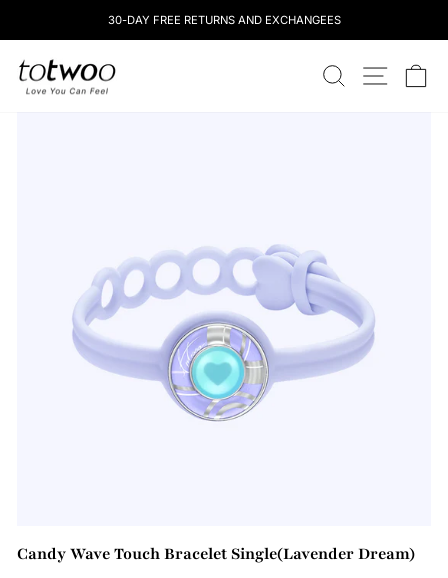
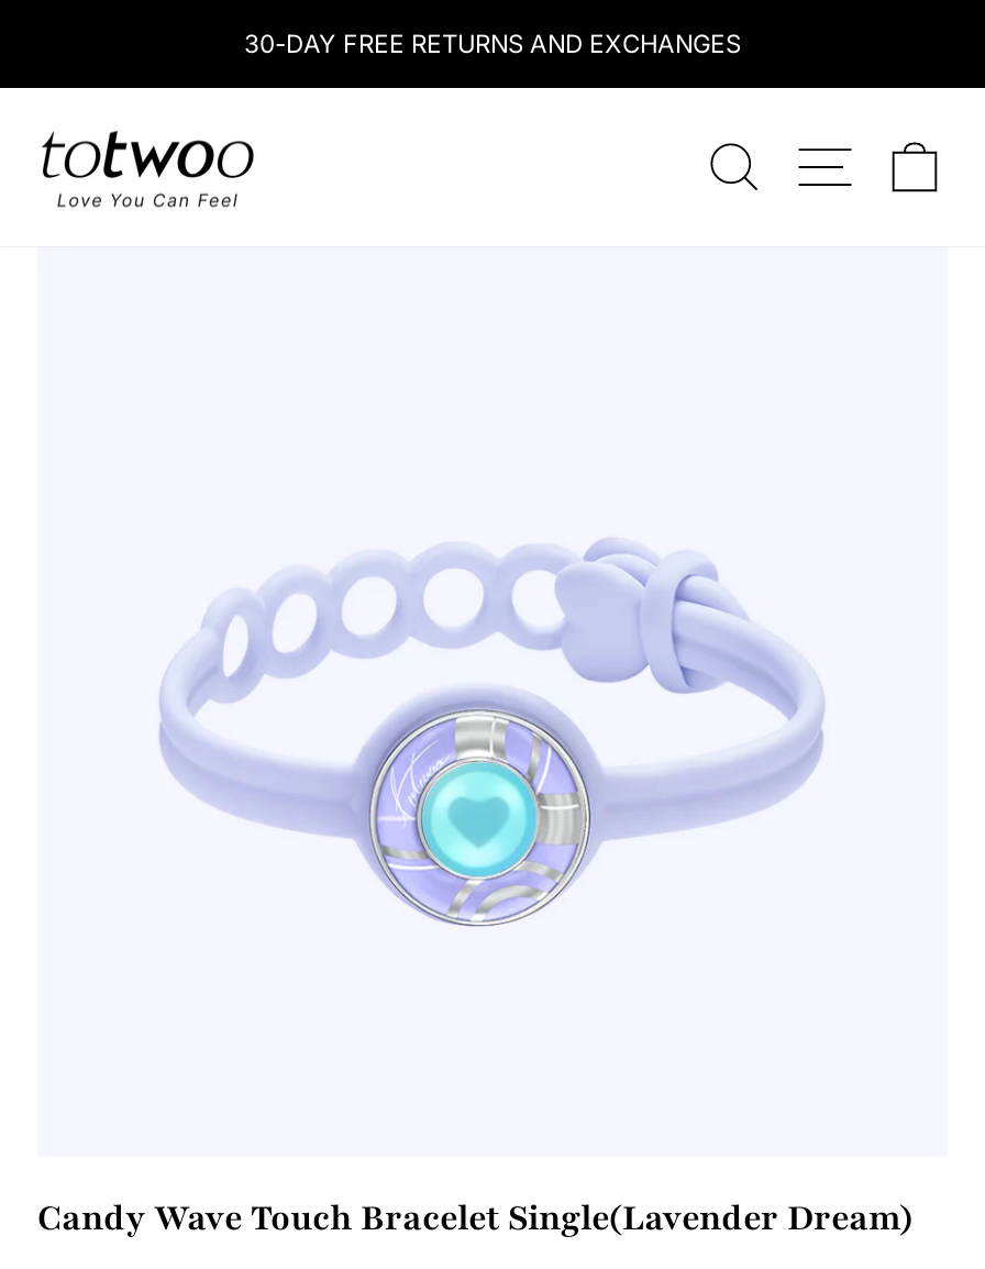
[107,13,340,27] 30-DAY FREE RETURNS AND EXCHANGEES -> [244,29,741,59] 30-DAY FREE RETURNS AND EXCHANGES

